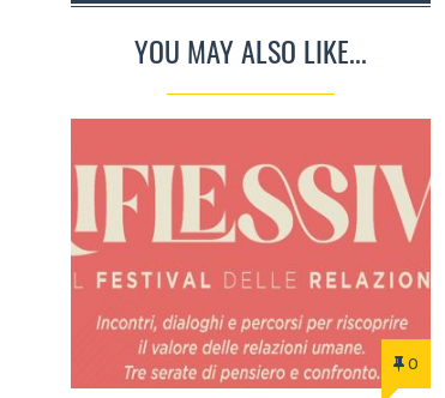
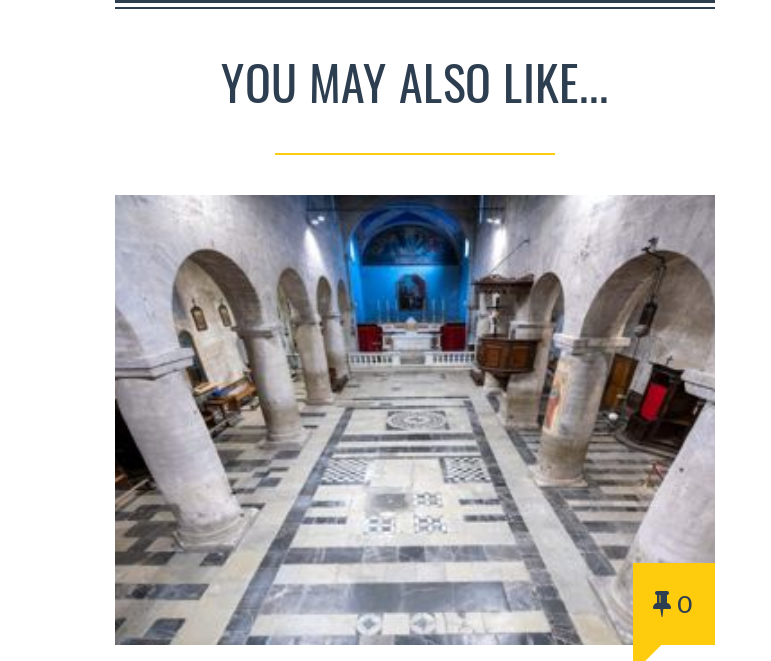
[70,117,432,390] [image] -> [113,193,717,647] [image]

